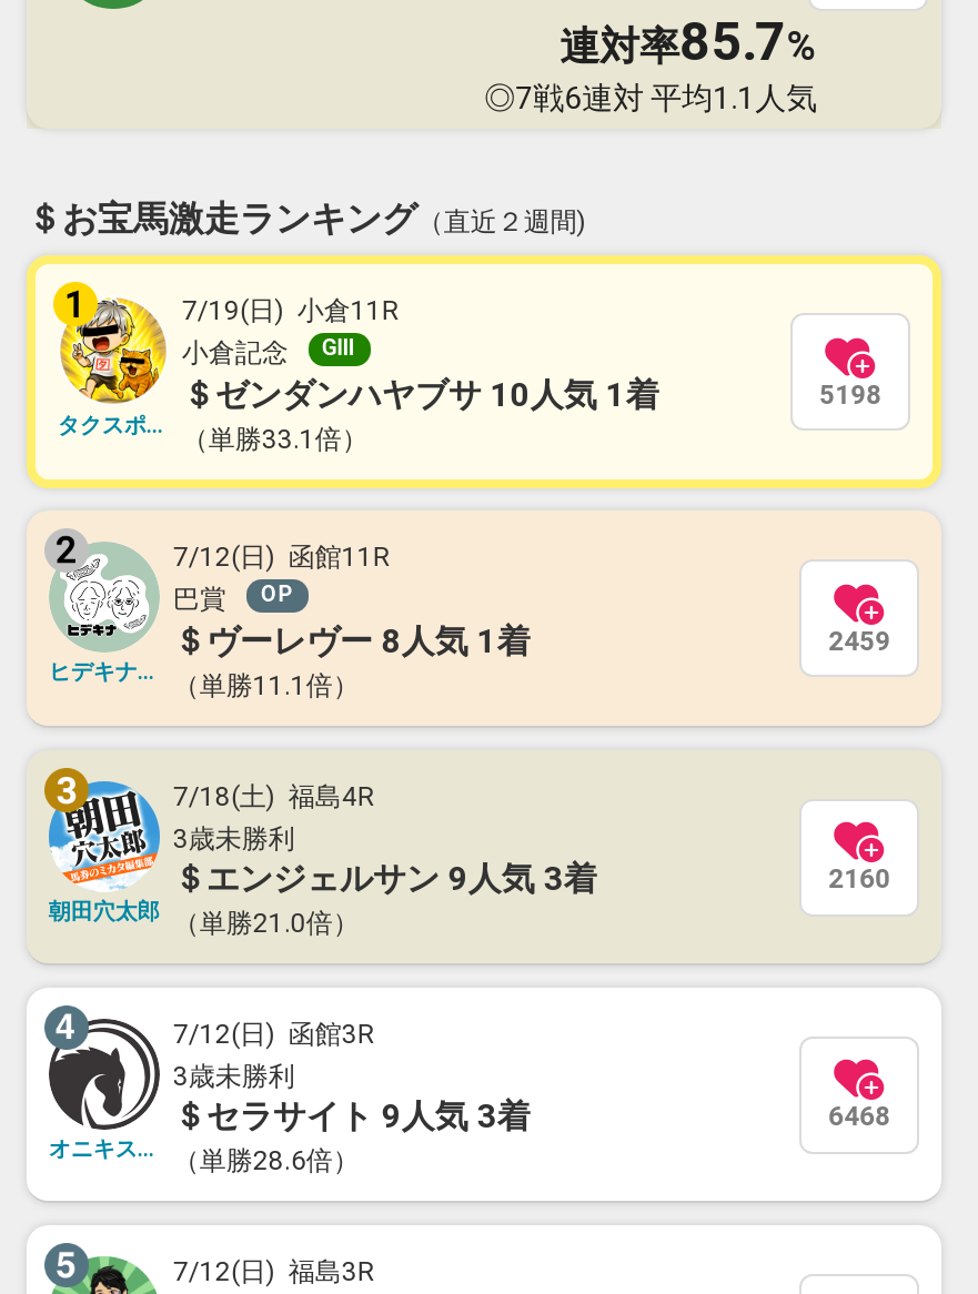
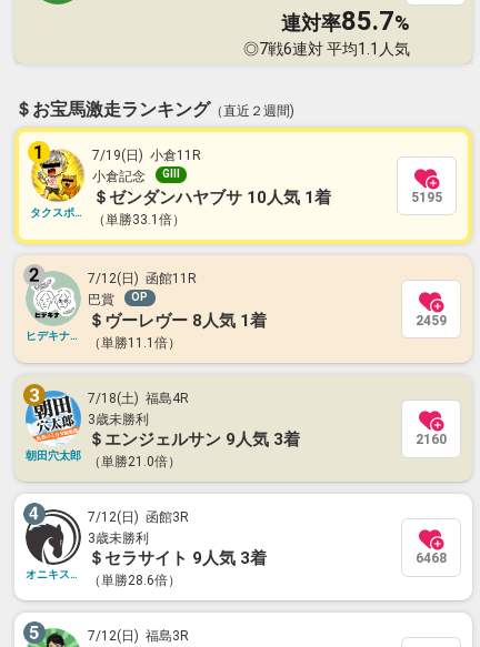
[819,379,882,410] 5198 -> [411,190,442,205] 5195

